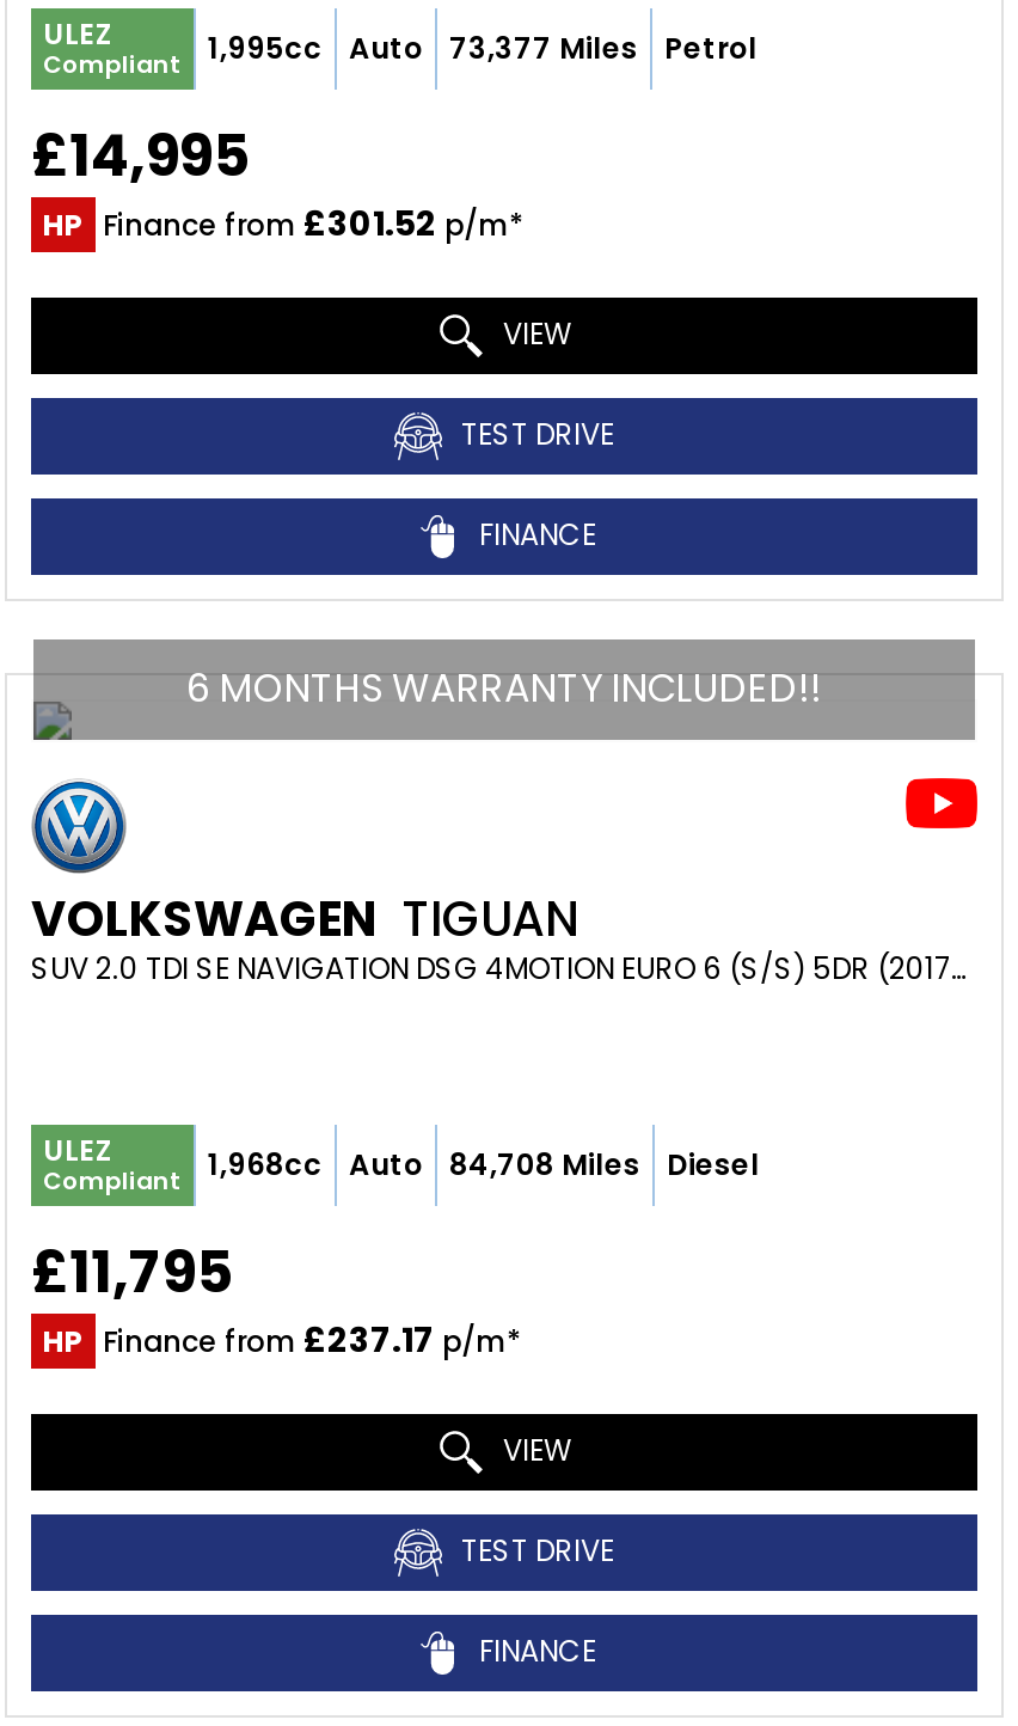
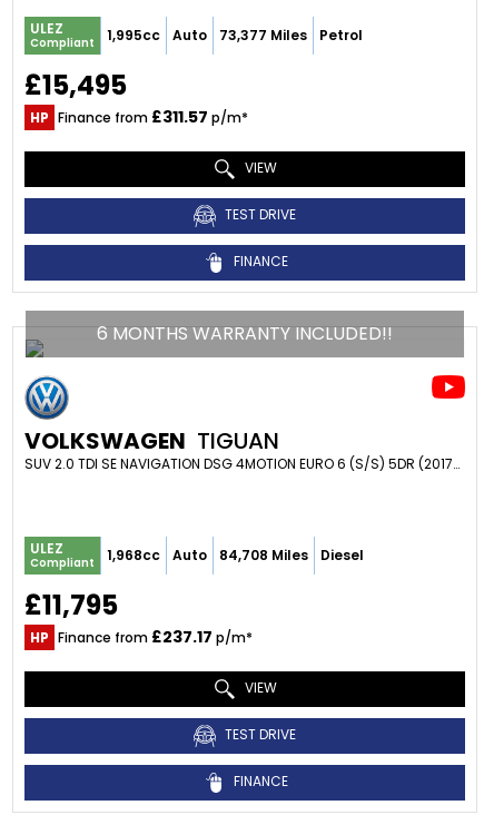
[31,116,249,195] £14,995 -> [24,67,127,104] £15,495
[43,200,523,247] HP Finance from £301.52 p/m* -> [30,106,248,128] HP Finance from £311.57 p/m*

